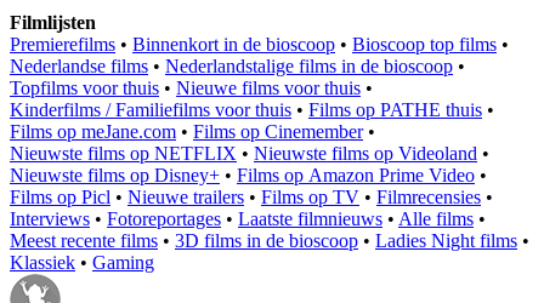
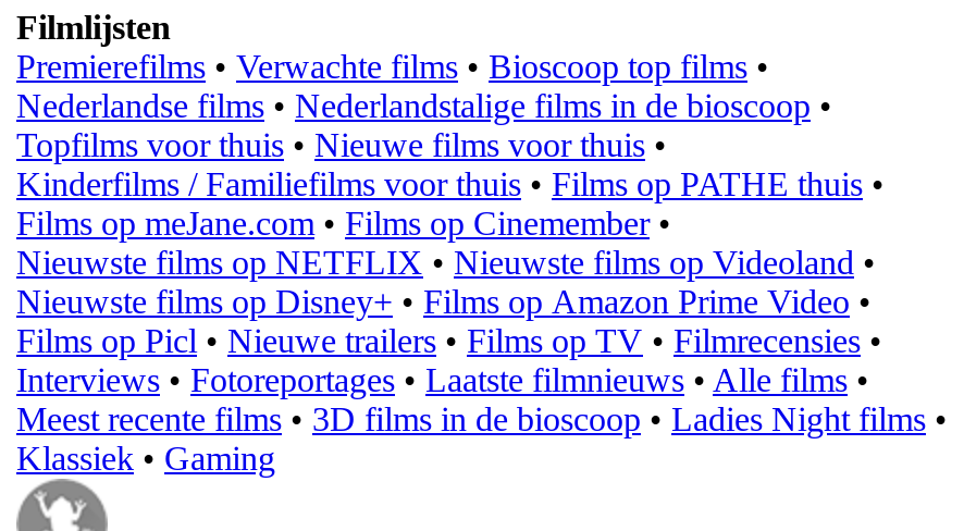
[10,34,509,55] Premierefilms • Binnenkort in de bioscoop • Bioscoop top films • -> [16,49,769,86] Premierefilms • Verwachte films • Bioscoop top films •

